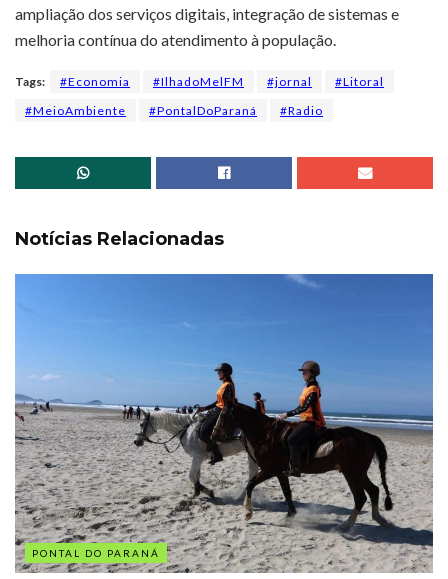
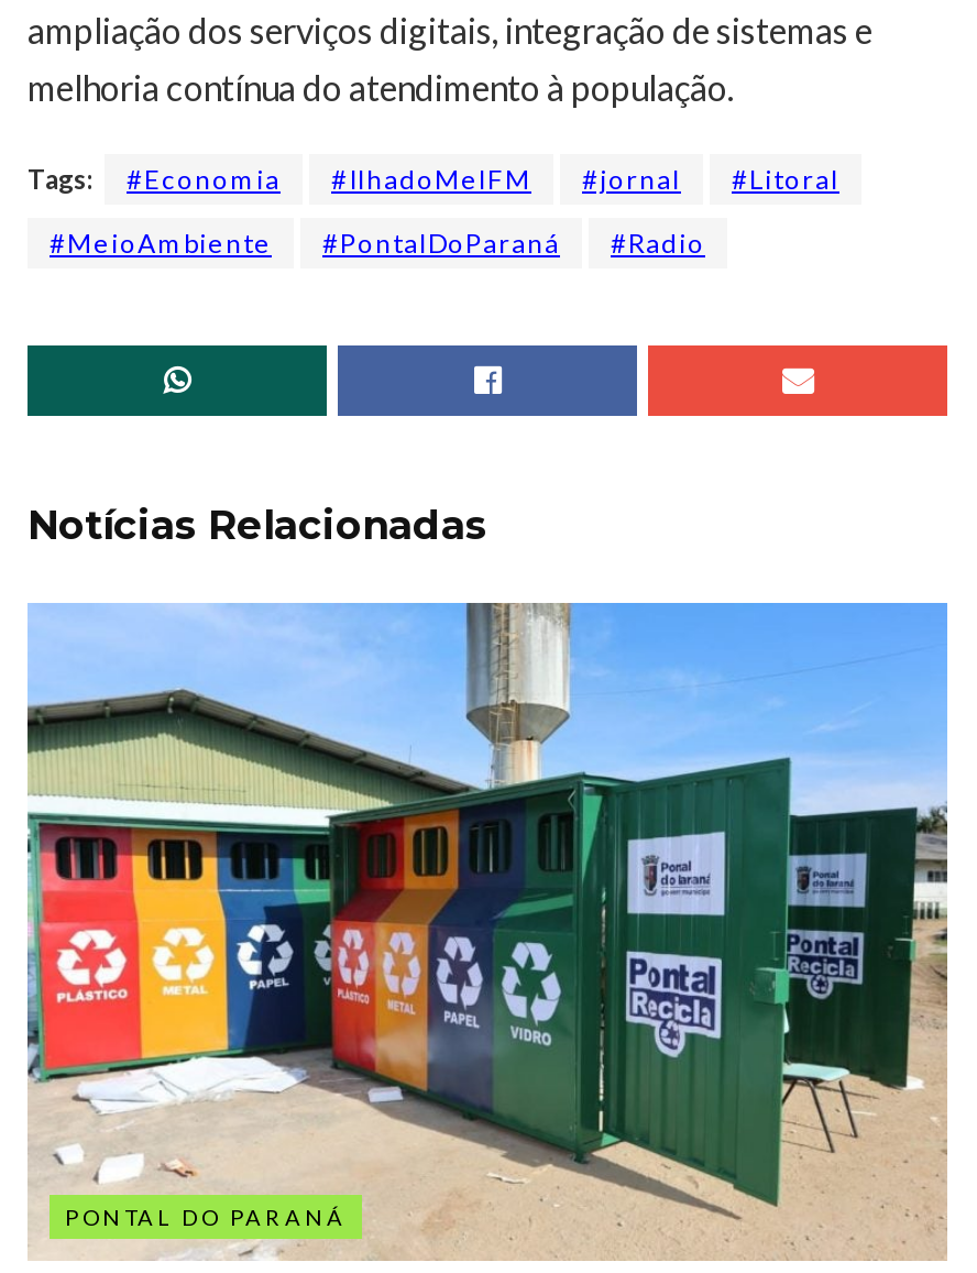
[14,273,434,573] [image] -> [25,601,949,1261] [image]

